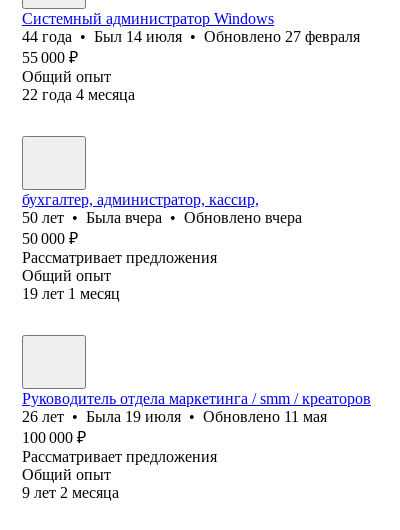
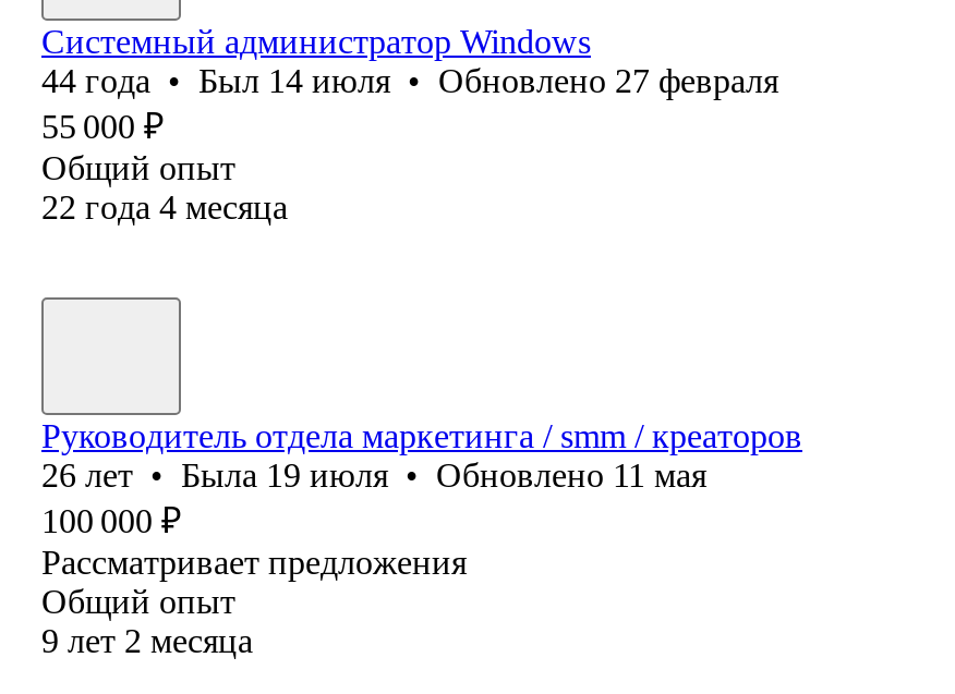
[22,191,302,302] бухгалтер, администратор, кассир, | 50 лет • Была вчера • Обновлено вчера | 50 000 ₽ | Рассматривает предложения | Общий опыт | 19 лет 1 месяц -> none

